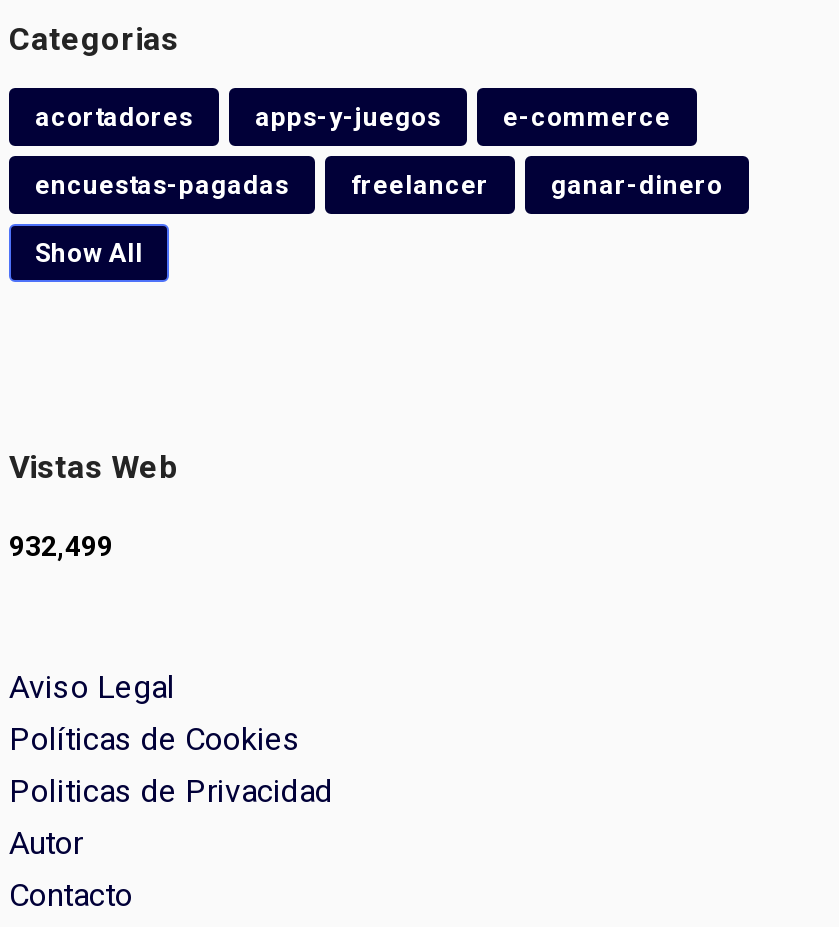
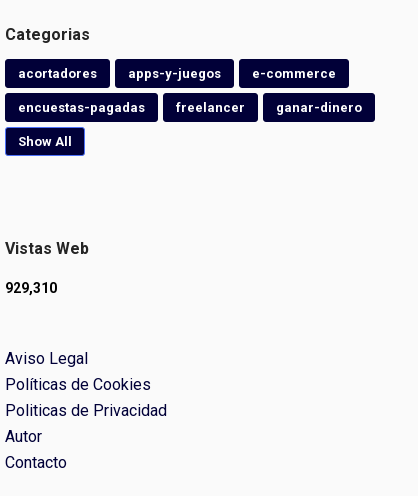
[9,529,113,561] 932,499 -> [5,280,57,296] 929,310

